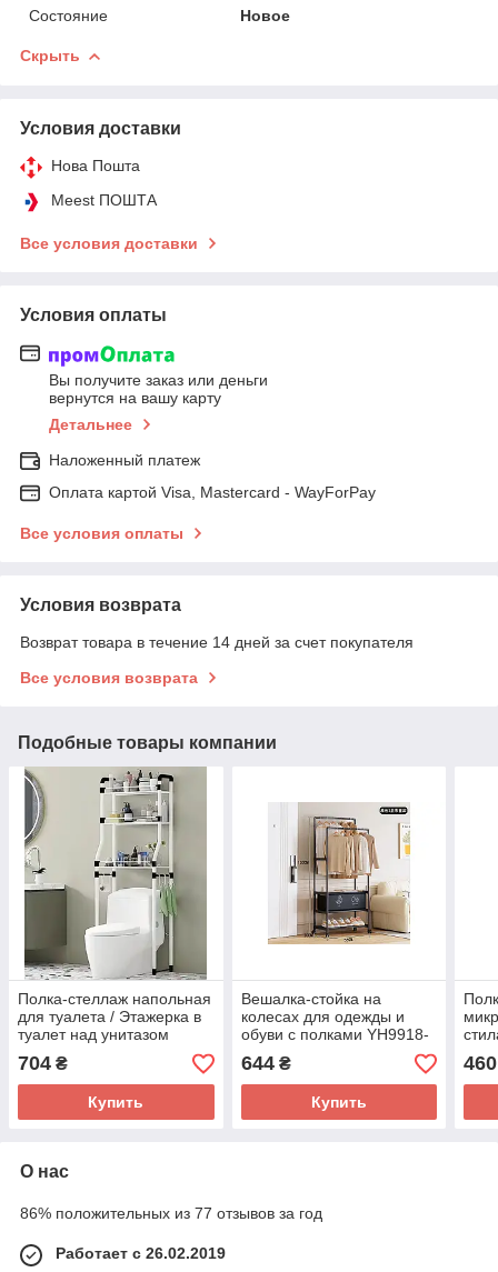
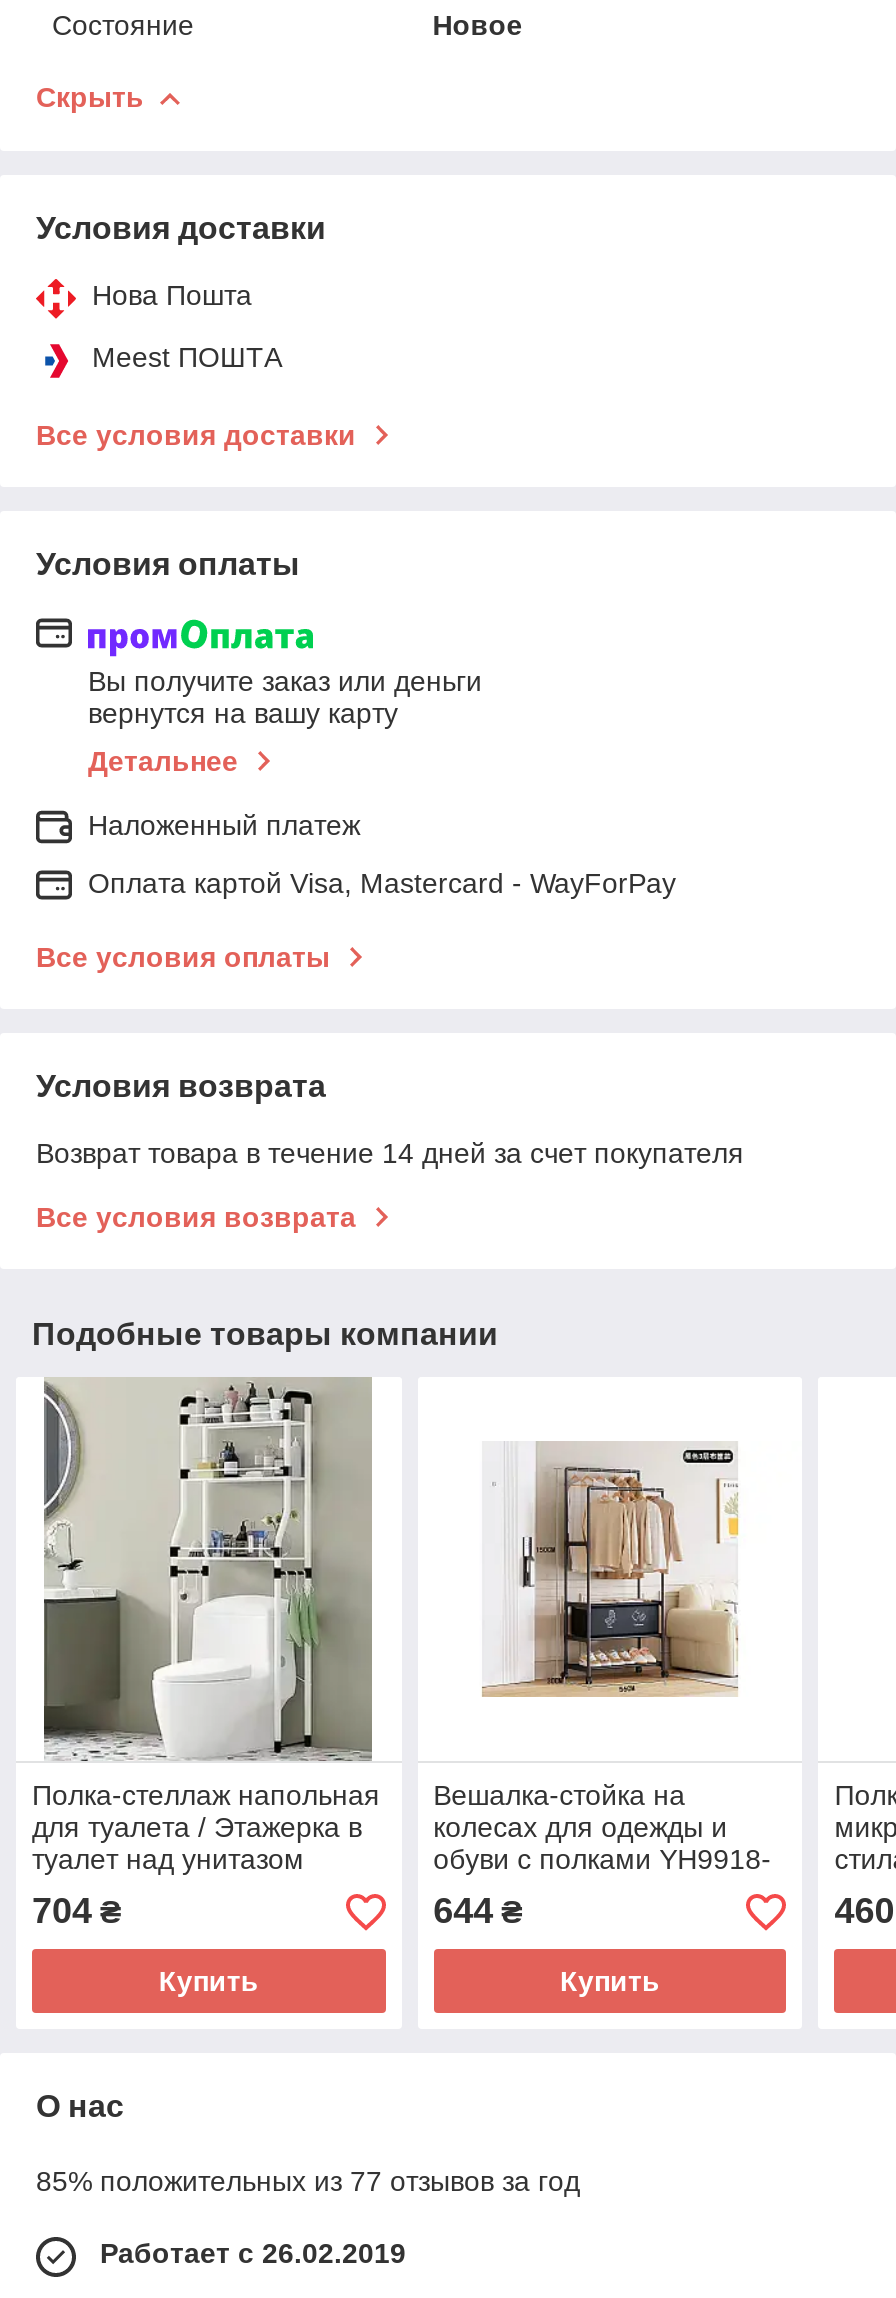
[20,1204,322,1222] 86% положительных из 77 отзывов за год -> [36,2165,580,2197] 85% положительных из 77 отзывов за год

